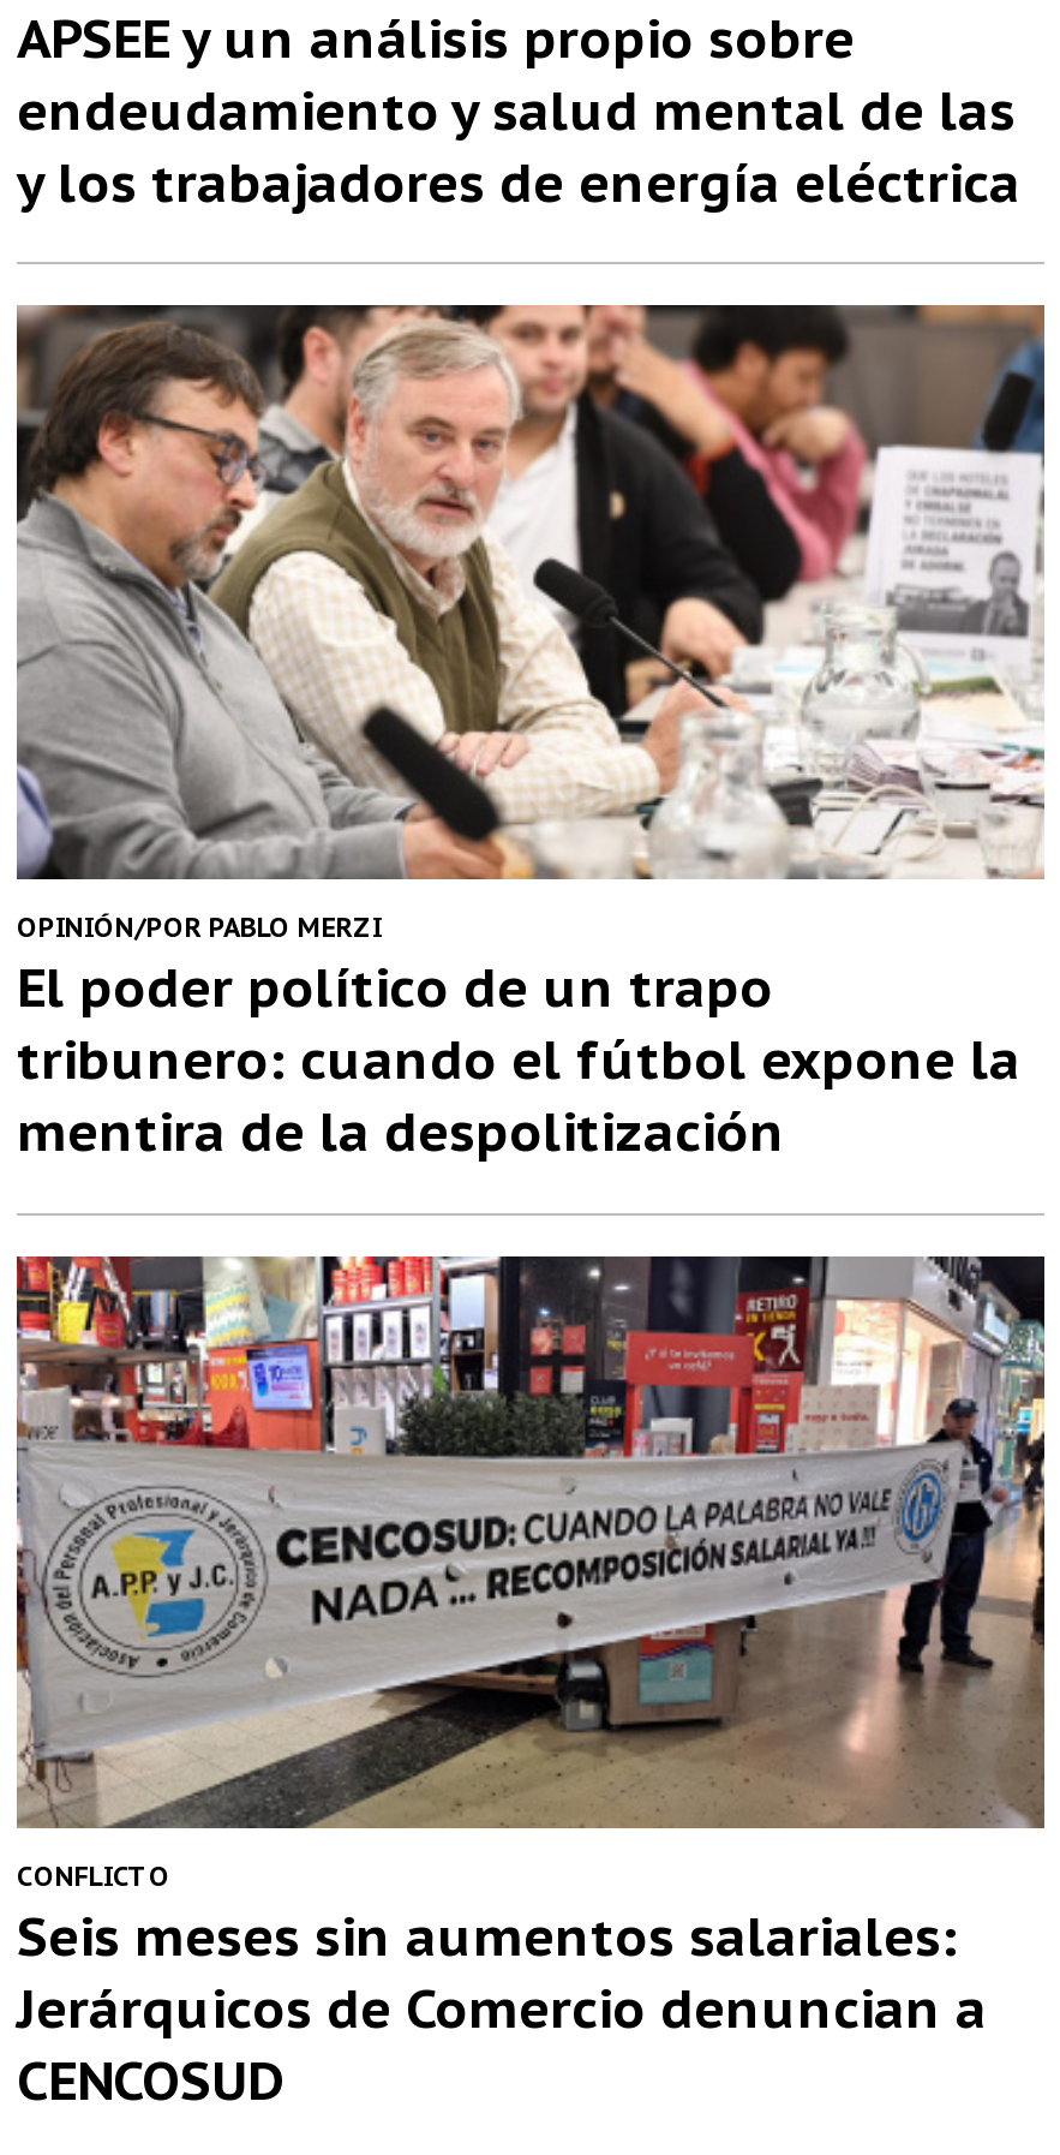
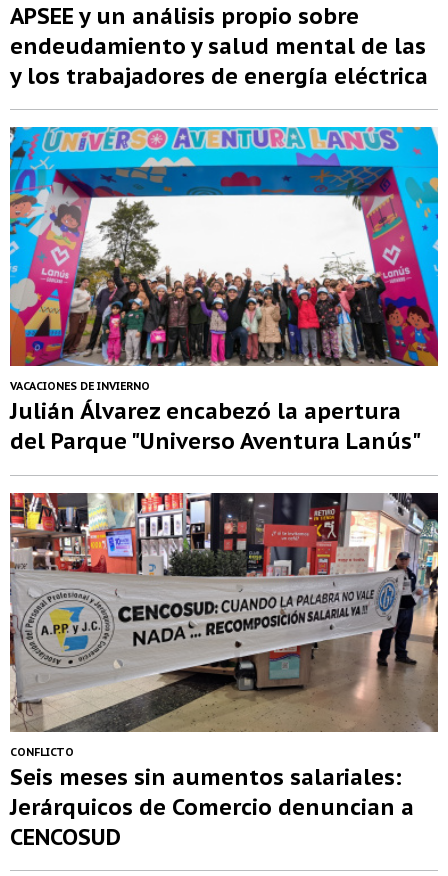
[14,303,1047,1166] [image] | OPINIÓN/POR PABLO MERZI | El poder político de un trapo | tribunero: cuando el fútbol expone la | mentira de la despolitización -> [9,126,439,455] [image] | VACACIONES DE INVIERNO | Julián Álvarez encabezó la apertura | del Parque "Universo Aventura Lanús"

